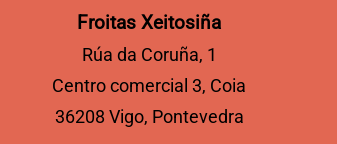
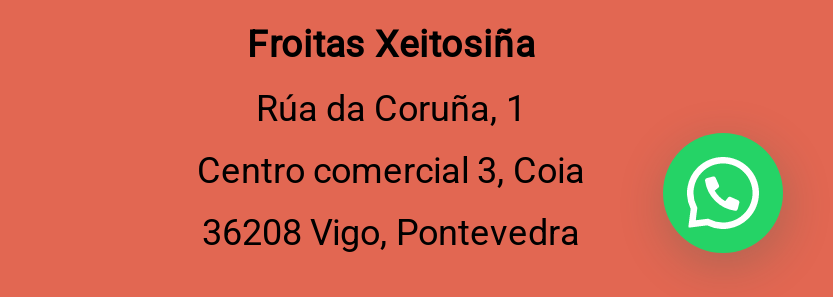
none -> [659,130,787,264] [image]

